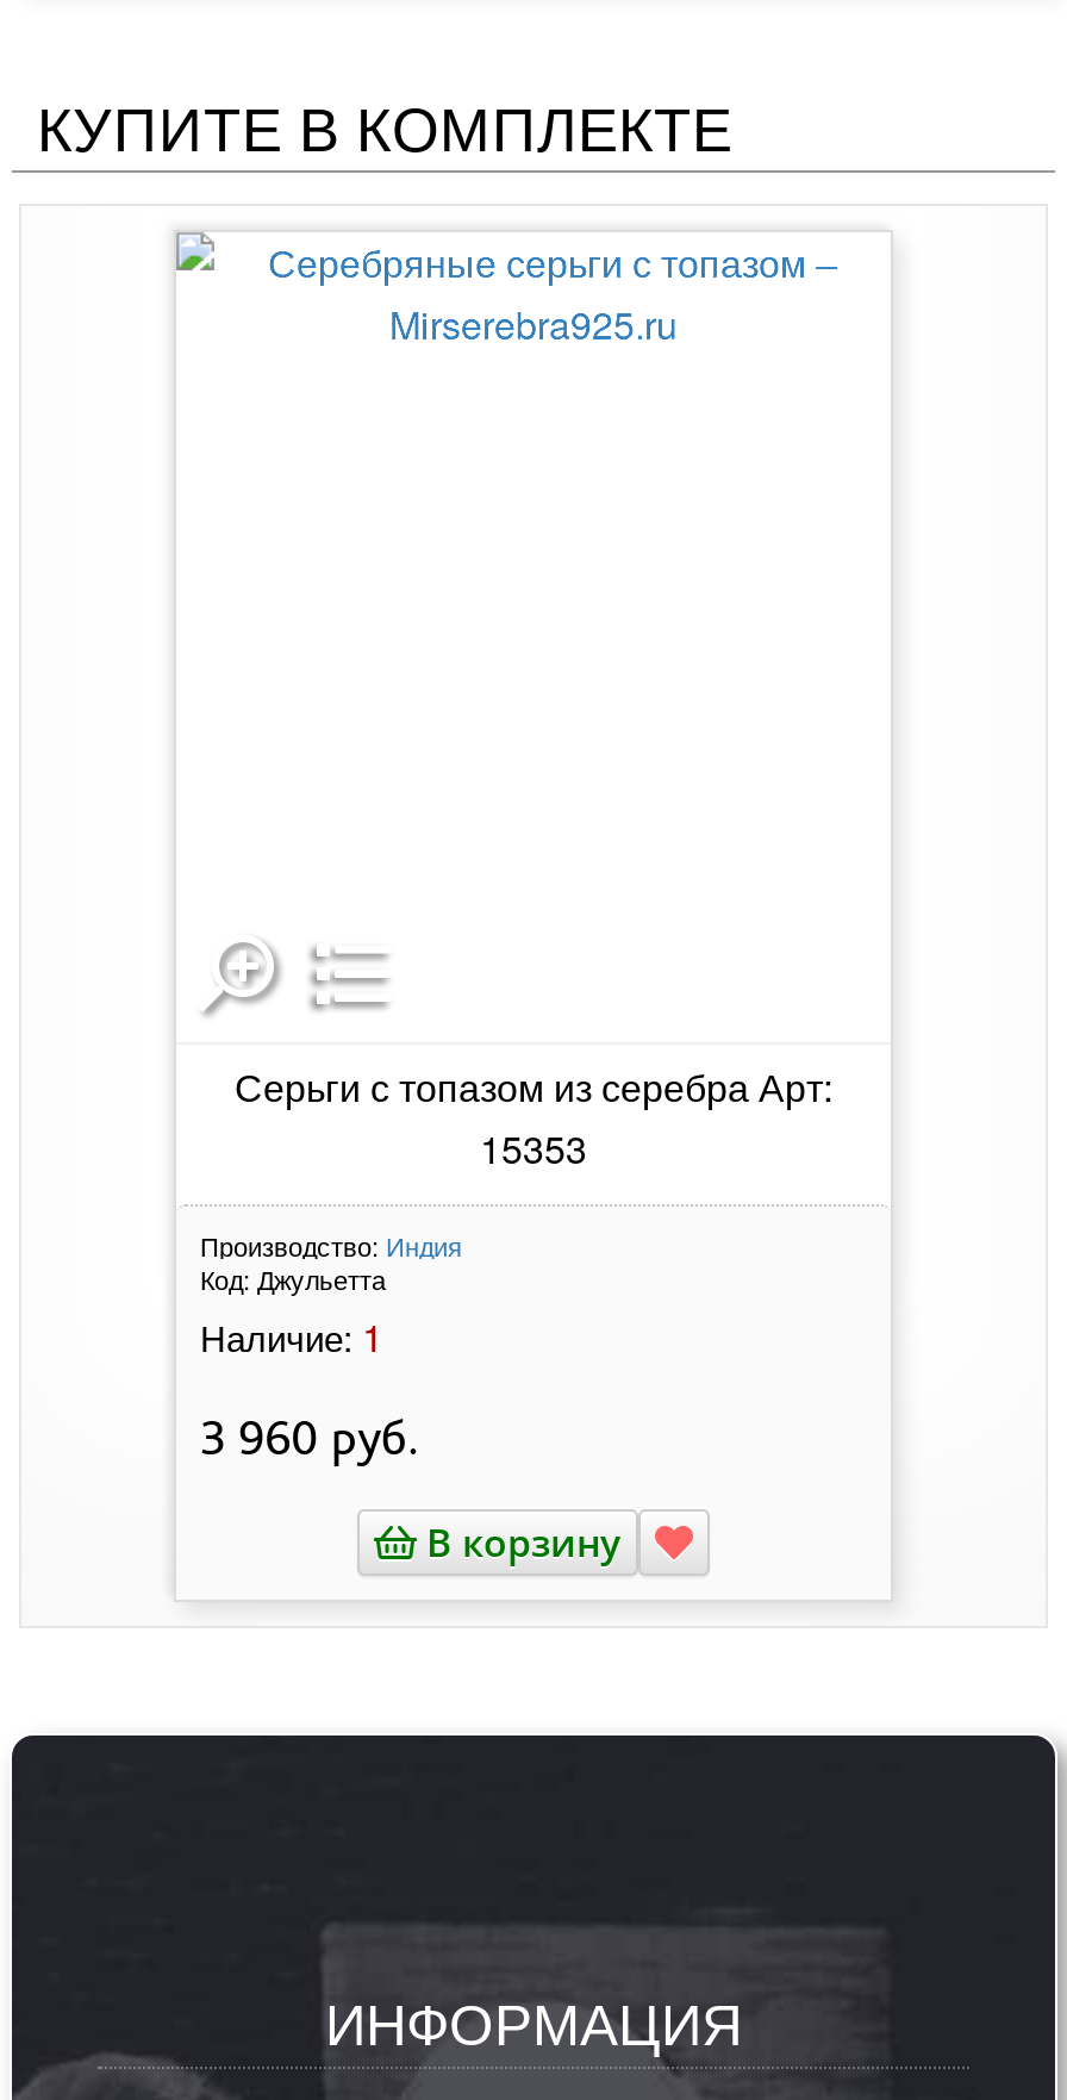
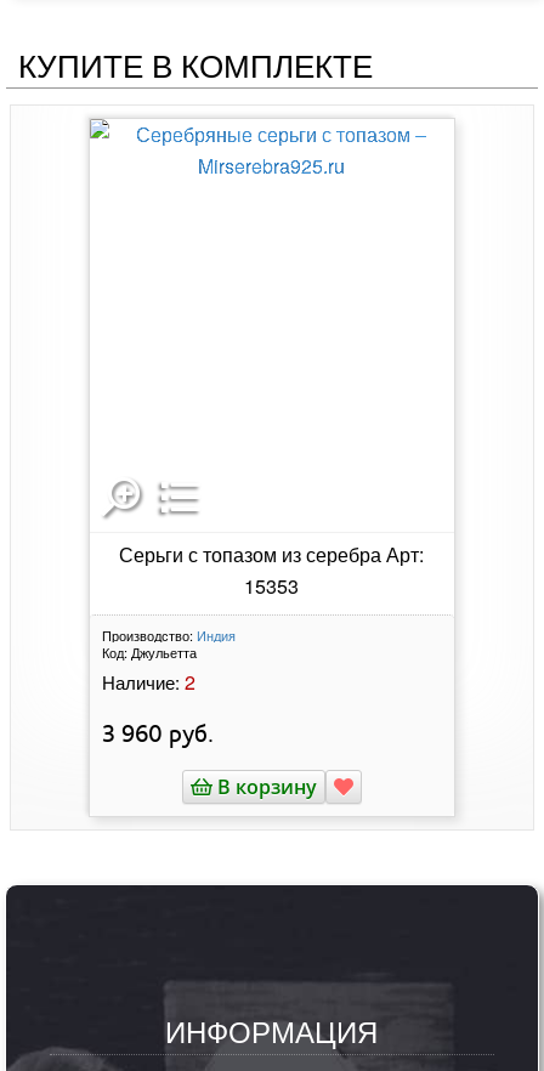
[200,1309,383,1364] Наличие: 1 -> [102,668,195,696] Наличие: 2

